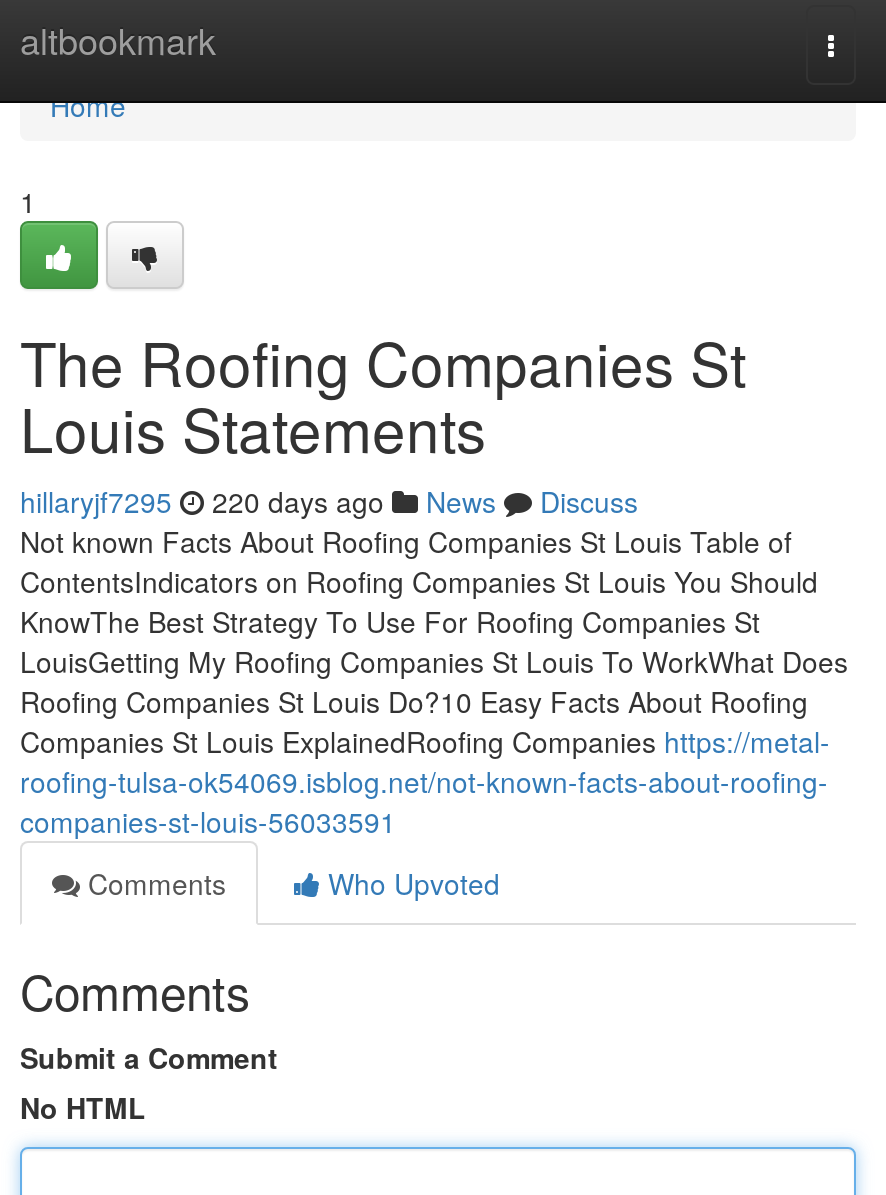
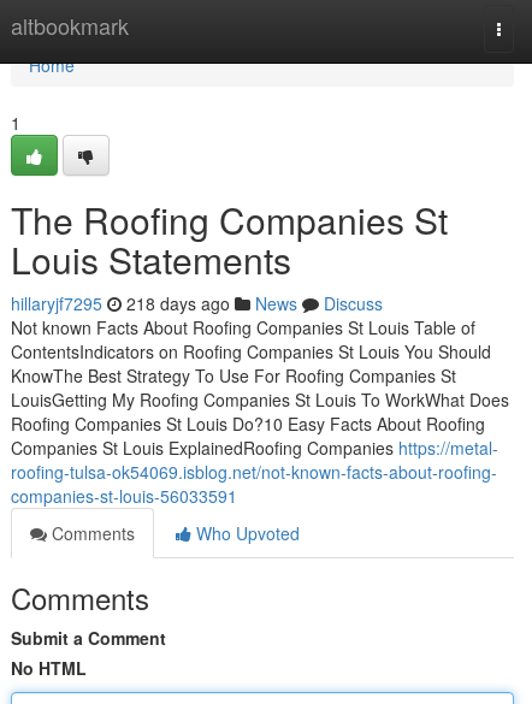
[20,481,638,521] hillaryjf7295 220 days ago News Discuss -> [11,291,383,315] hillaryjf7295 218 days ago News Discuss

